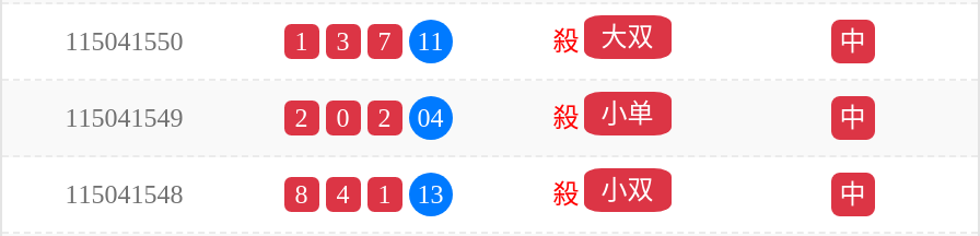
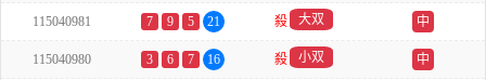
[65,26,350,57] 115041550 | 1 | 3 -> [32,14,91,29] 115040981
[417,26,444,57] 11 -> [167,14,220,29] 9 | 5 | 21
[65,98,866,210] 115041549 | 2 | 0 | 2 | 04 | 殺 | 小单 | 中 | 115041548 | 8 | 4 | 1 | 13 -> [32,52,220,67] 115040980 | 3 | 6 | 7 | 16

